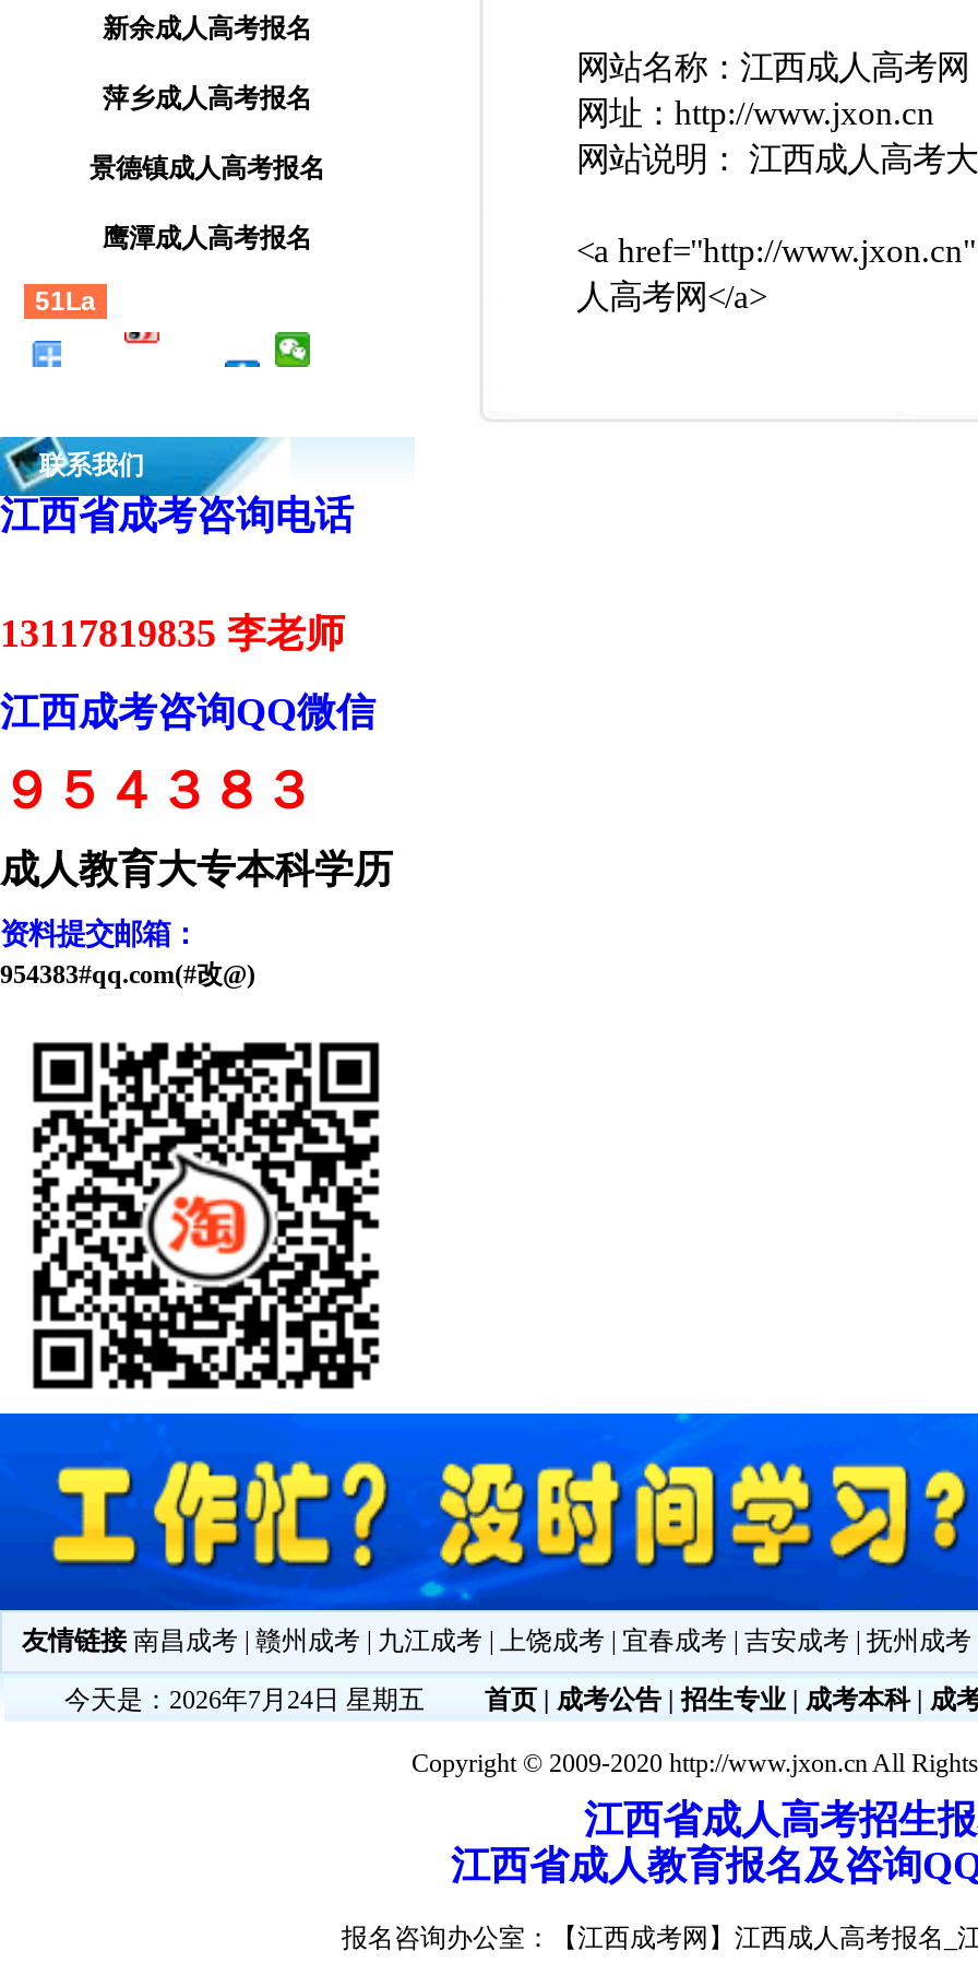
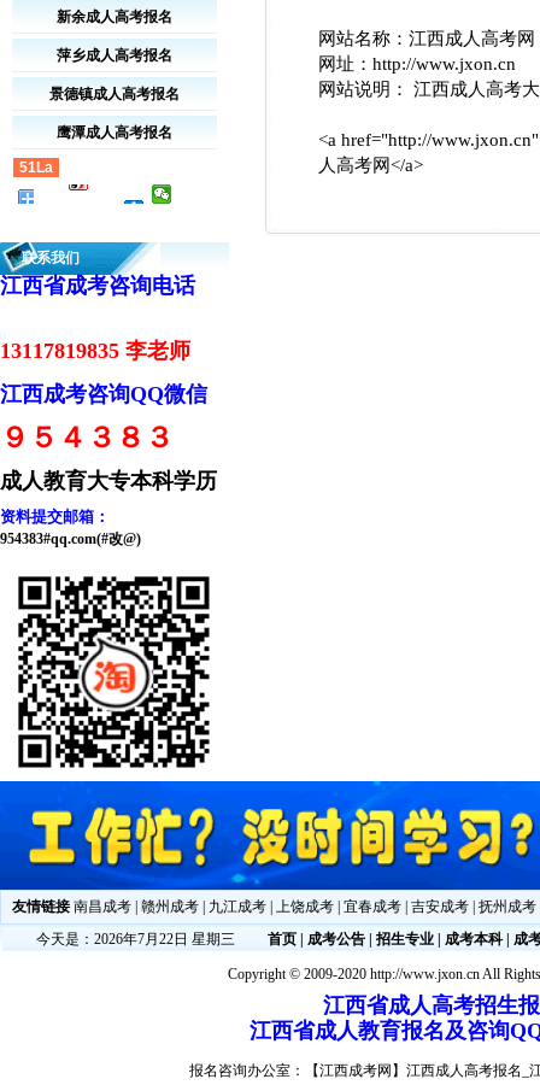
[64,1684,425,1715] 今天是：2026年7月24日 星期五 -> [36,931,234,948] 今天是：2026年7月22日 星期三

